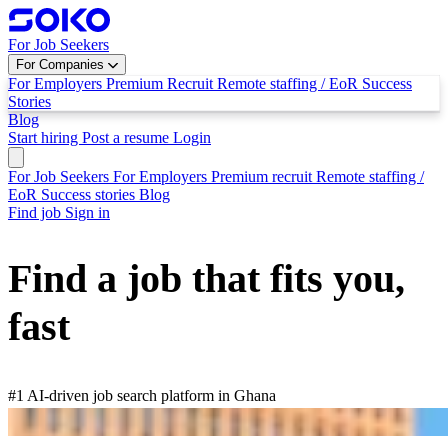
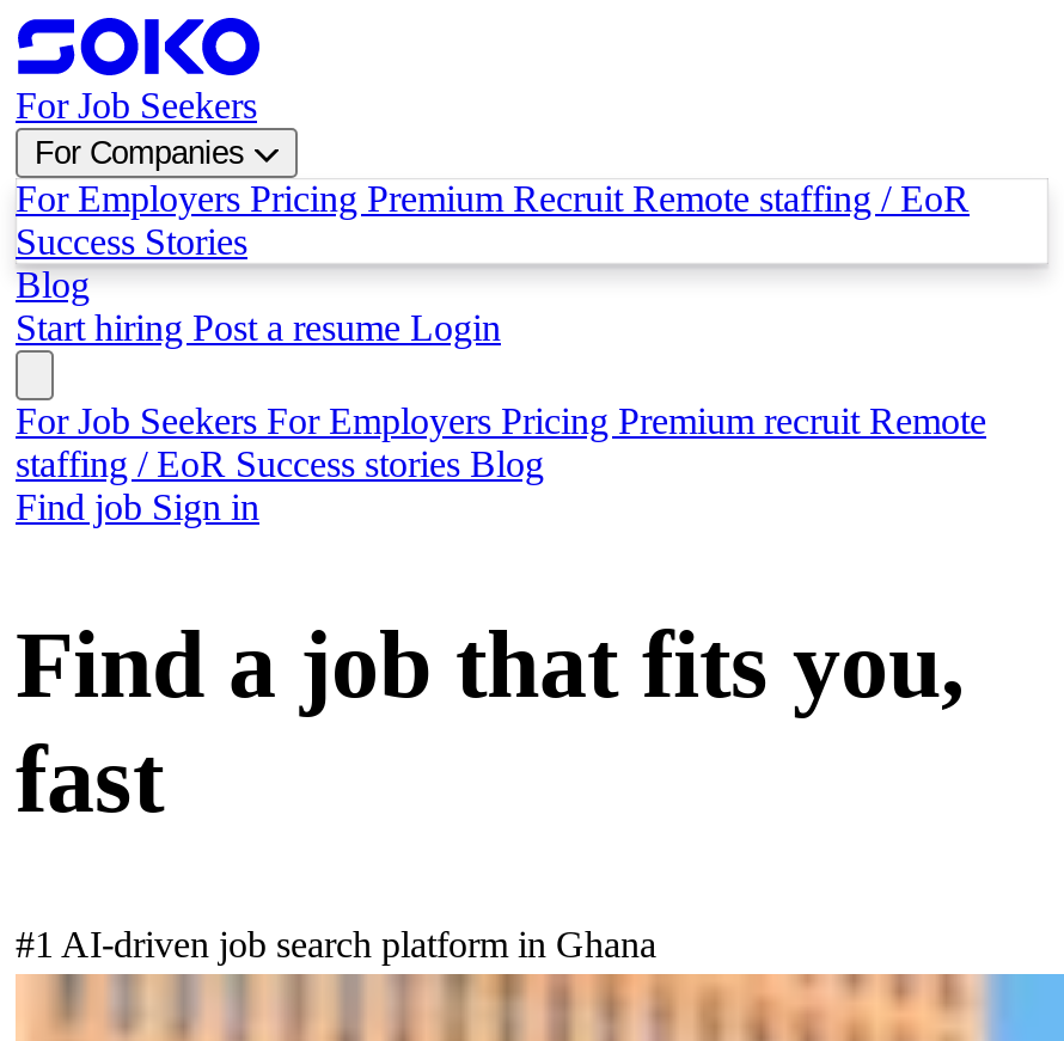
[8,75,412,110] For EmployersPremium Recruit Remote staffing / EoR Success | Stories -> [16,178,970,262] For EmployersPricing Premium Recruit Remote staffing / EoR | Success Stories
[8,168,424,203] For Job Seekers For Employers Premium recruit Remote staffing / | EoR Success stories Blog -> [16,400,986,484] For Job Seekers For Employers Pricing Premium recruit Remote | staffing / EoR Success stories Blog

